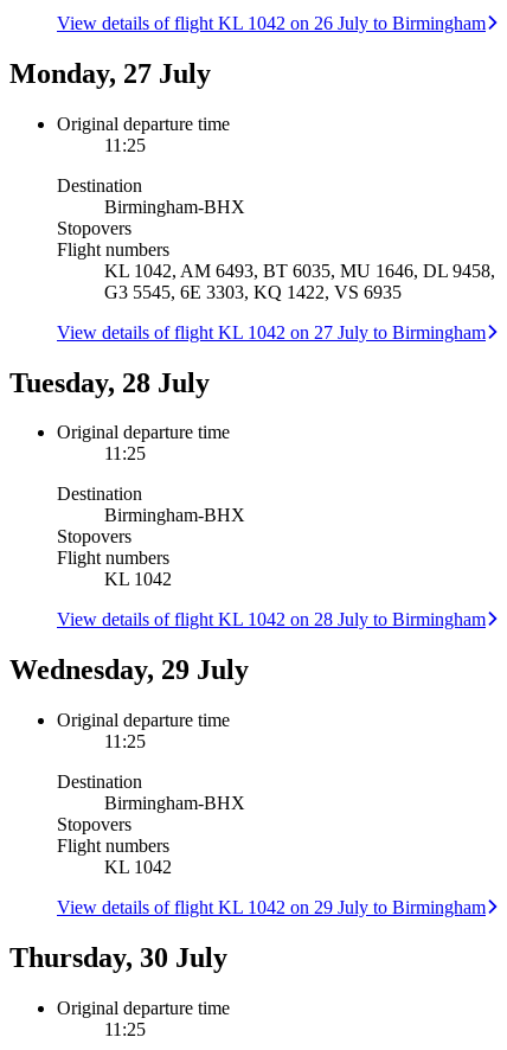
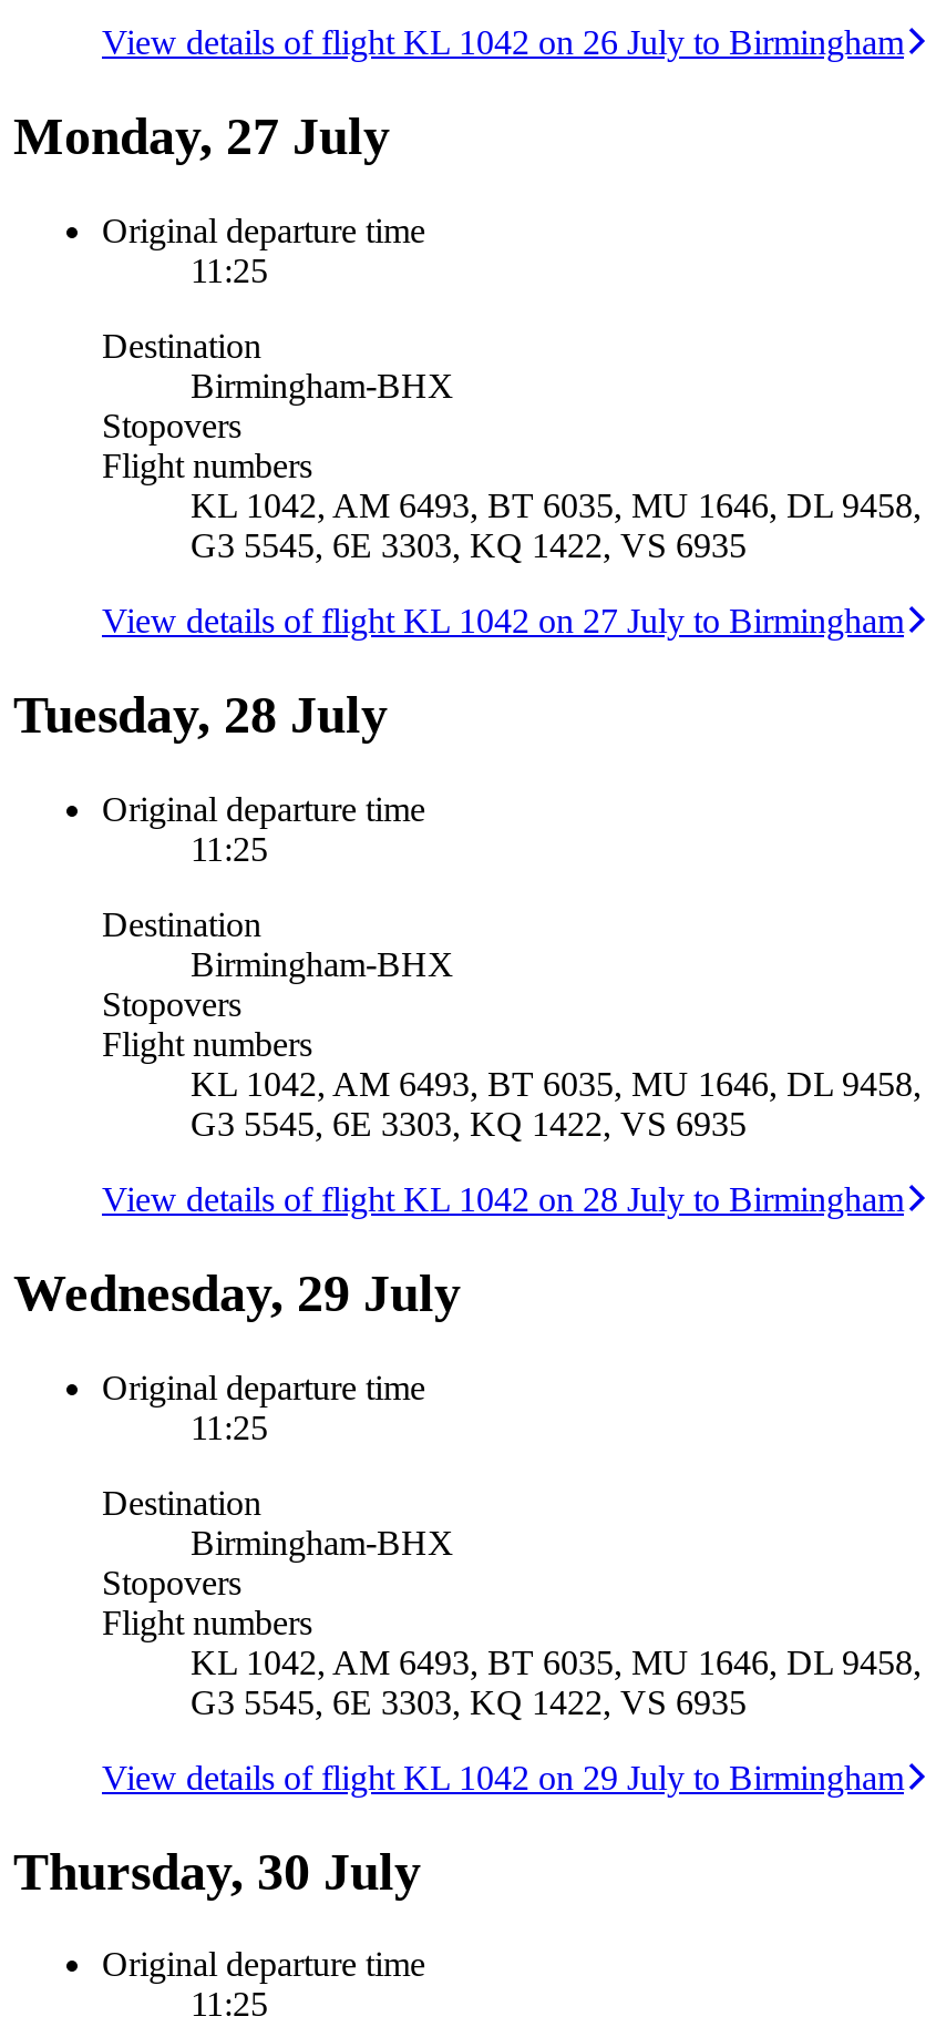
[104,569,172,589] KL 1042 -> [191,1065,922,1142] KL 1042, AM 6493, BT 6035, MU 1646, DL 9458, | G3 5545, 6E 3303, KQ 1422, VS 6935
[104,857,172,877] KL 1042 -> [191,1643,922,1720] KL 1042, AM 6493, BT 6035, MU 1646, DL 9458, | G3 5545, 6E 3303, KQ 1422, VS 6935

